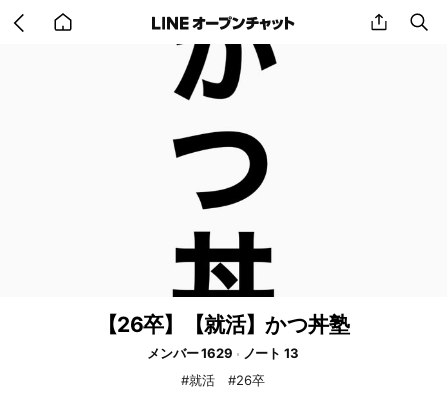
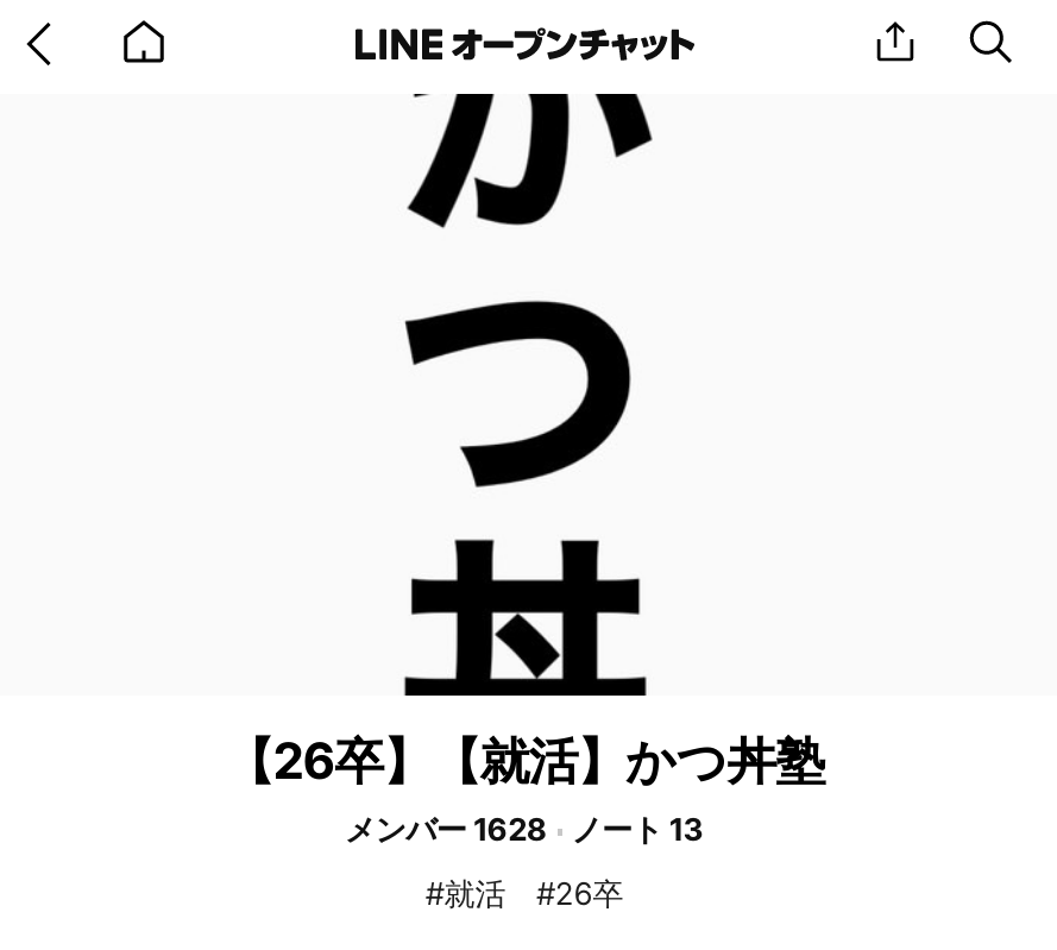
[147,345,298,361] メンバー 1629 ノート 13 -> [345,810,704,848] メンバー 1628 ノート 13

